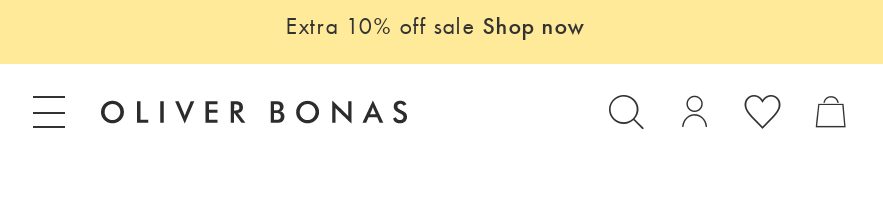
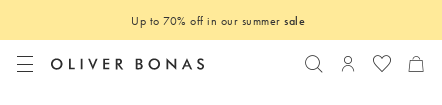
[285,9,585,41] Extra 10% off sale Shop now -> [131,13,305,29] Up to 70% off in our summer sale

